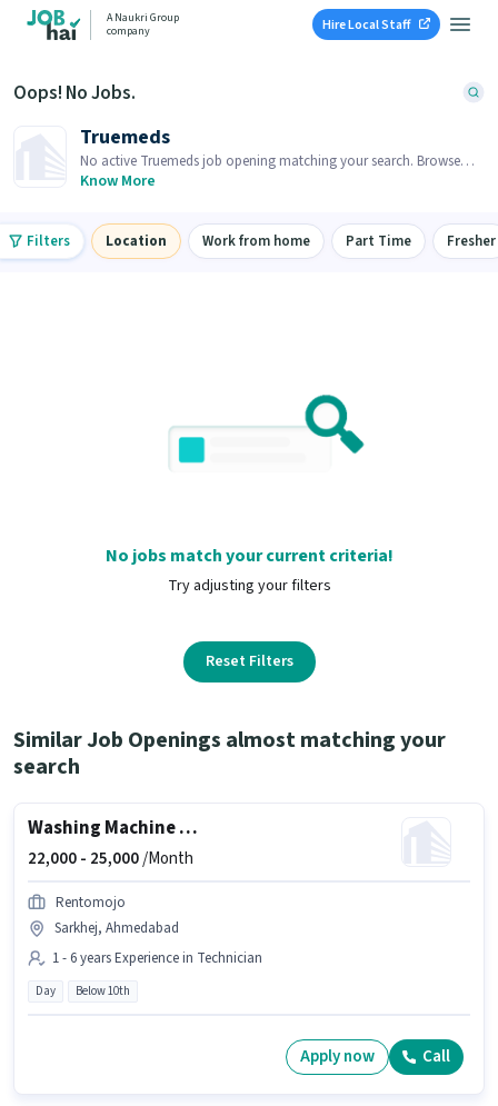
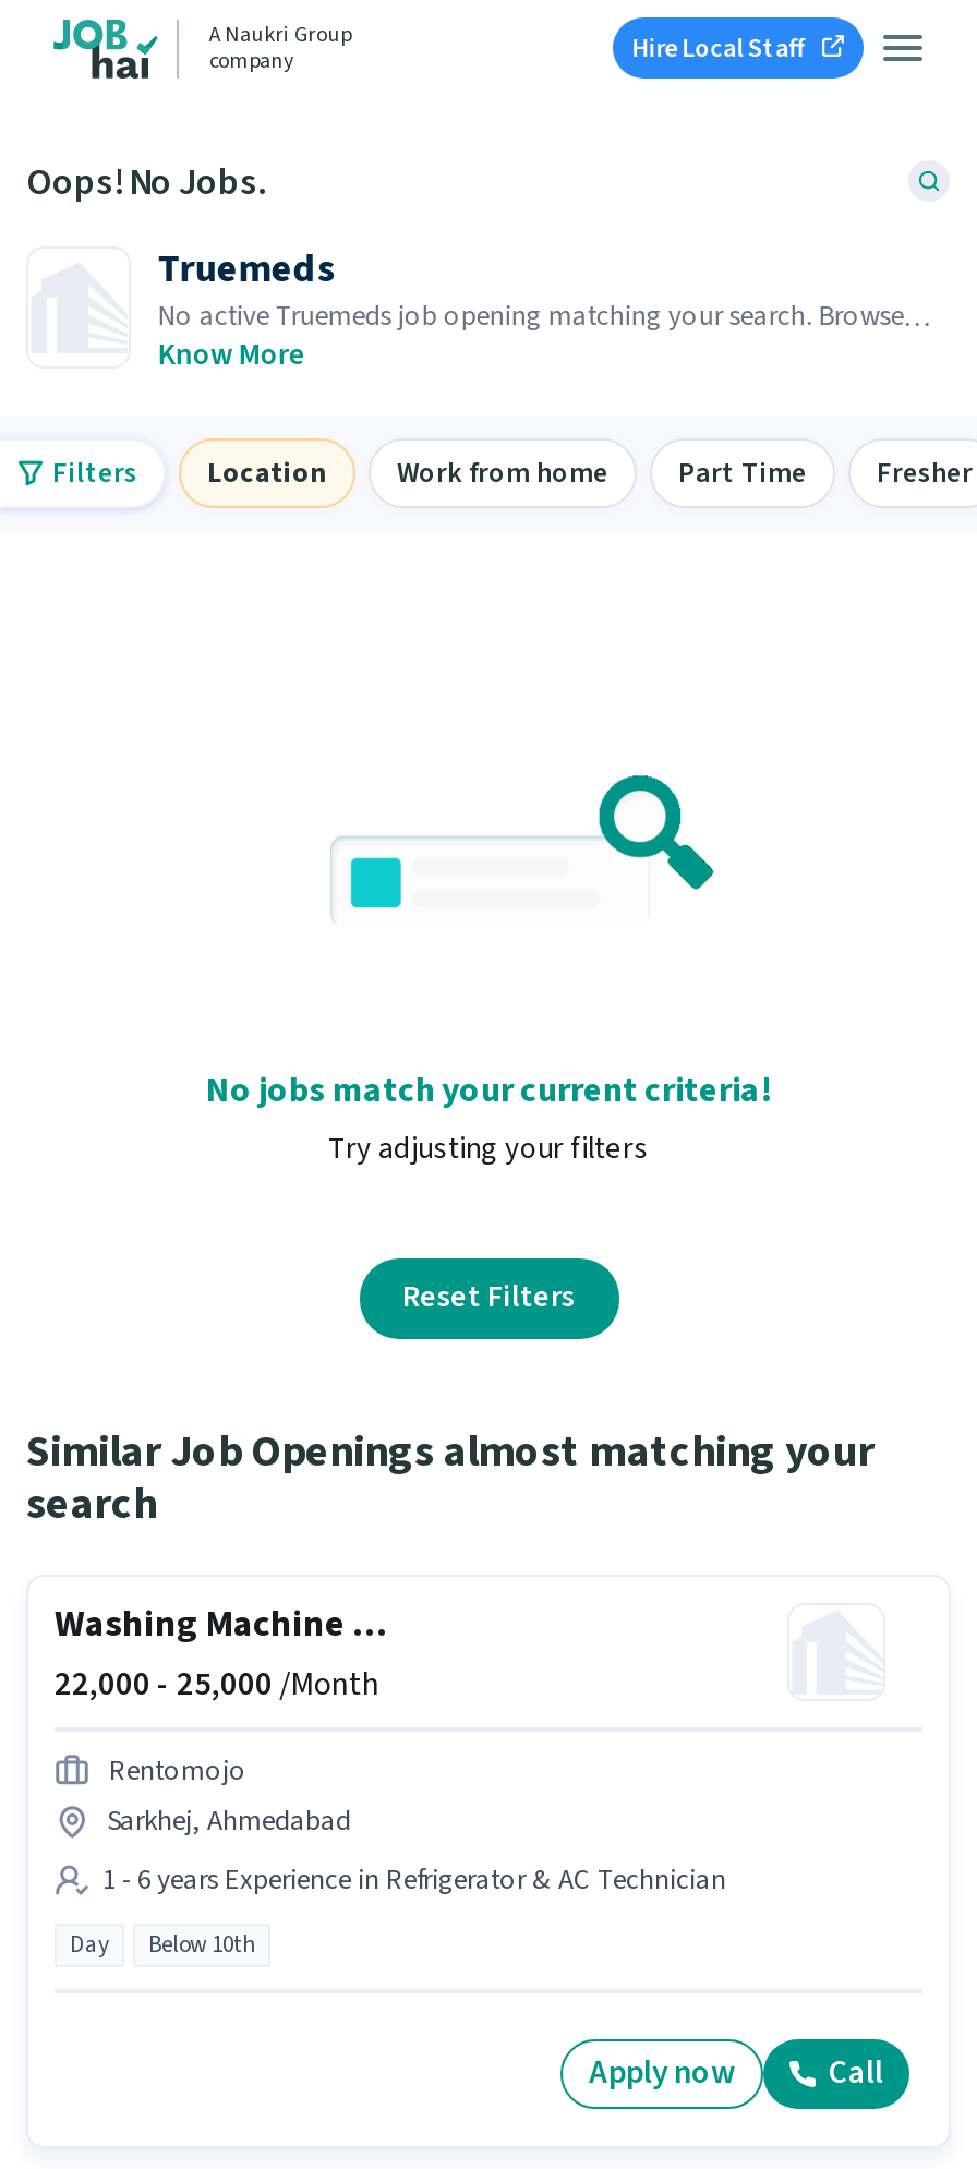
[52,948,262,968] 1 - 6 years Experience in Technician -> [102,1860,726,1899] 1 - 6 years Experience in Refrigerator & AC Technician

